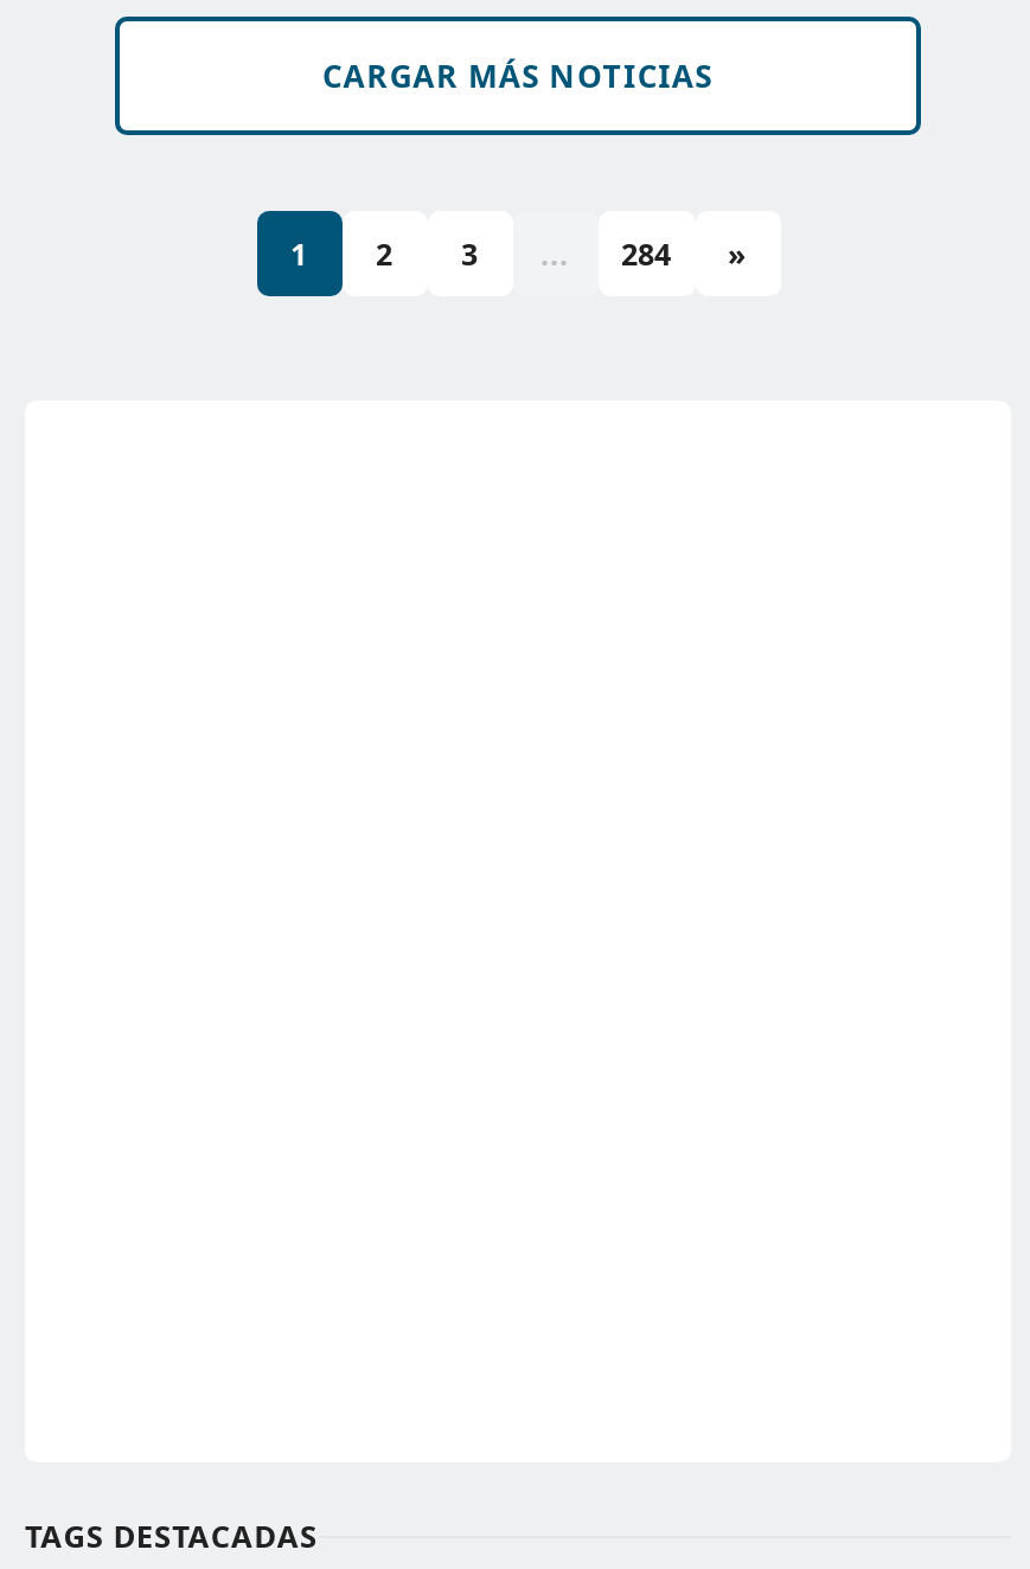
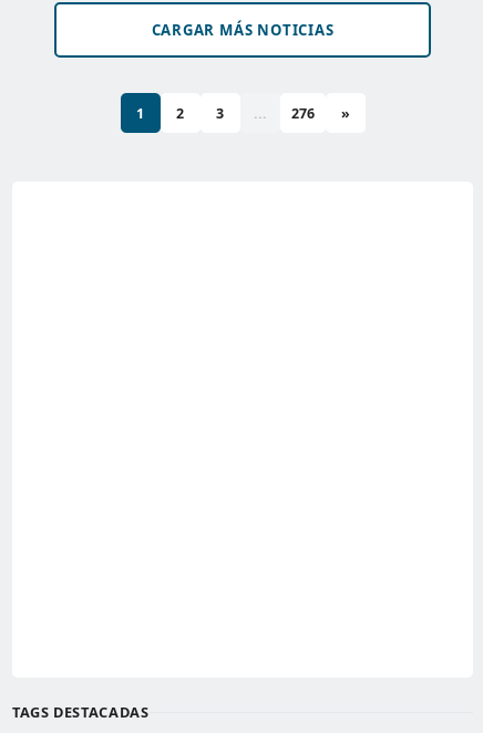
[621,233,671,274] 284 -> [291,104,314,122] 276

